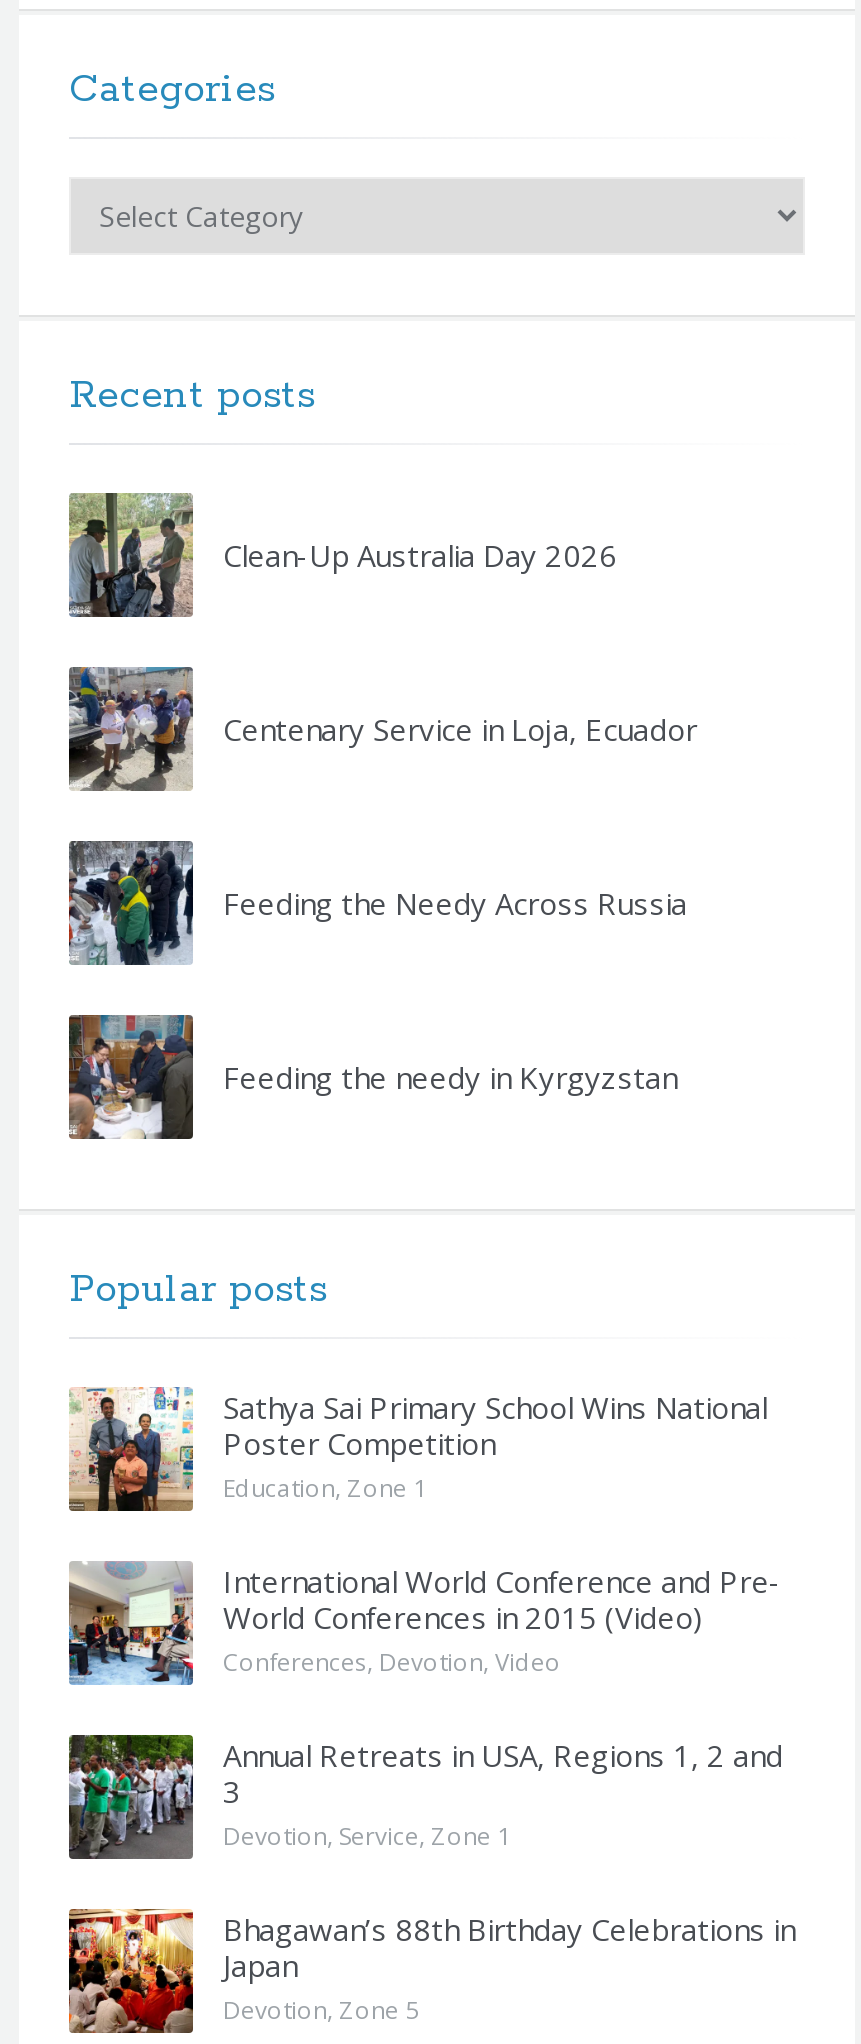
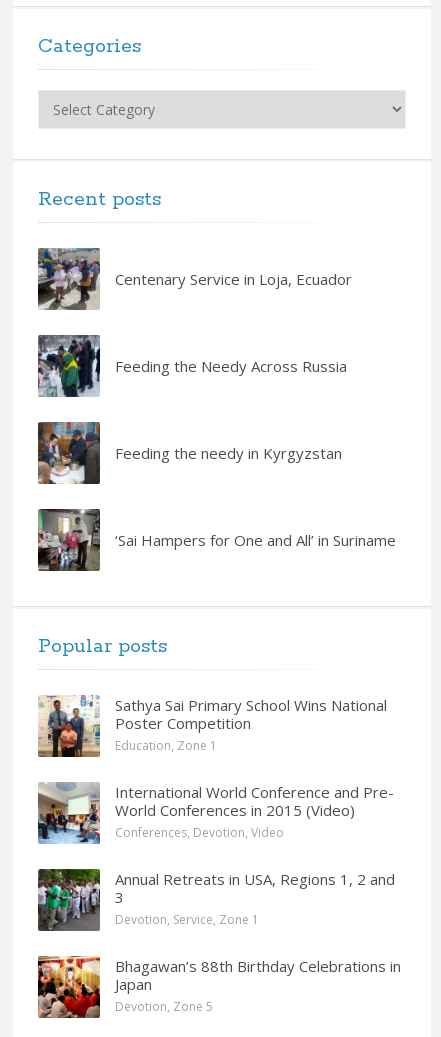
[69,492,617,618] [image] | Clean-Up Australia Day 2026 -> none
moved [65,664,697,1098] -> [36,246,352,463]: [image] | Centenary Service in Loja, Ecuador | Feeding the Needy Across Russia | Feeding the needy in Kyrgyzstan
none -> [37,508,396,572] [image] | ‘Sai Hampers for One and All’ in Suriname

